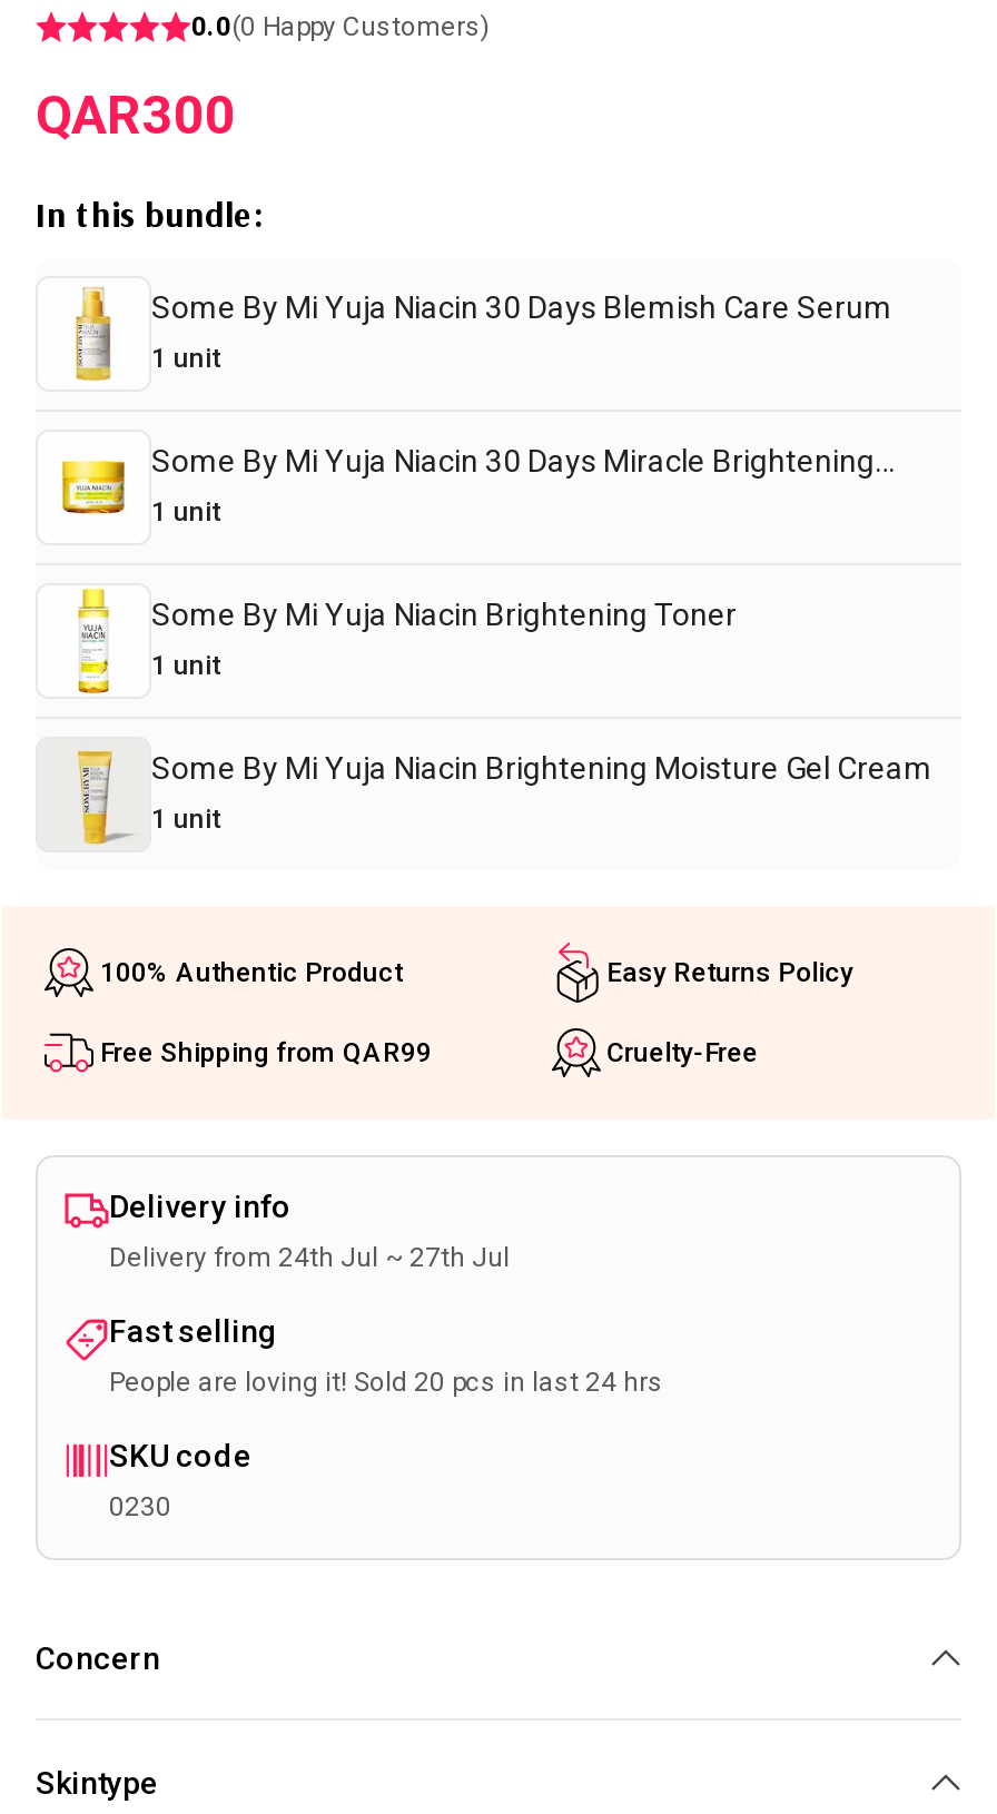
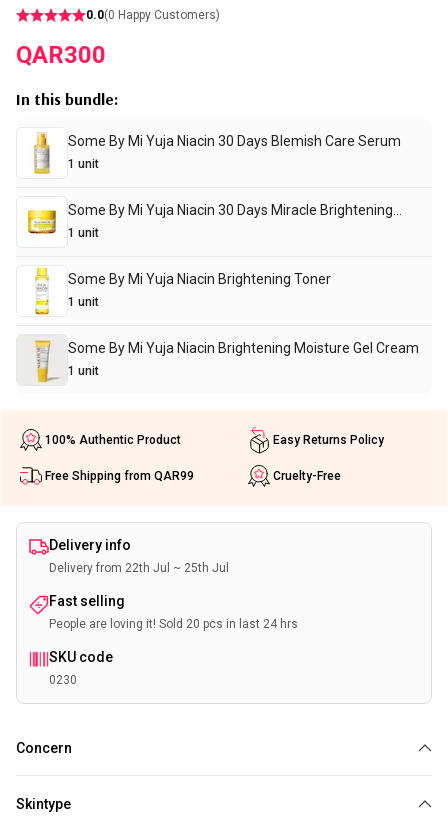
[109,1242,510,1273] Delivery from 24th Jul ~ 27th Jul -> [49,561,229,575] Delivery from 22th Jul ~ 25th Jul

